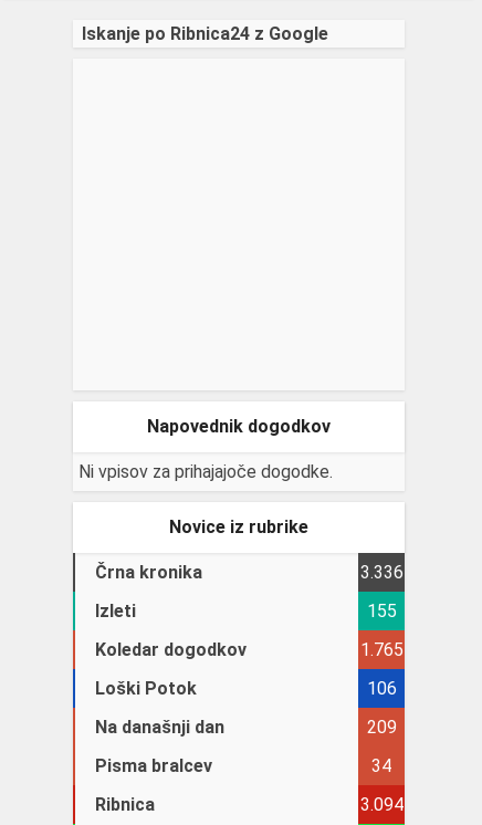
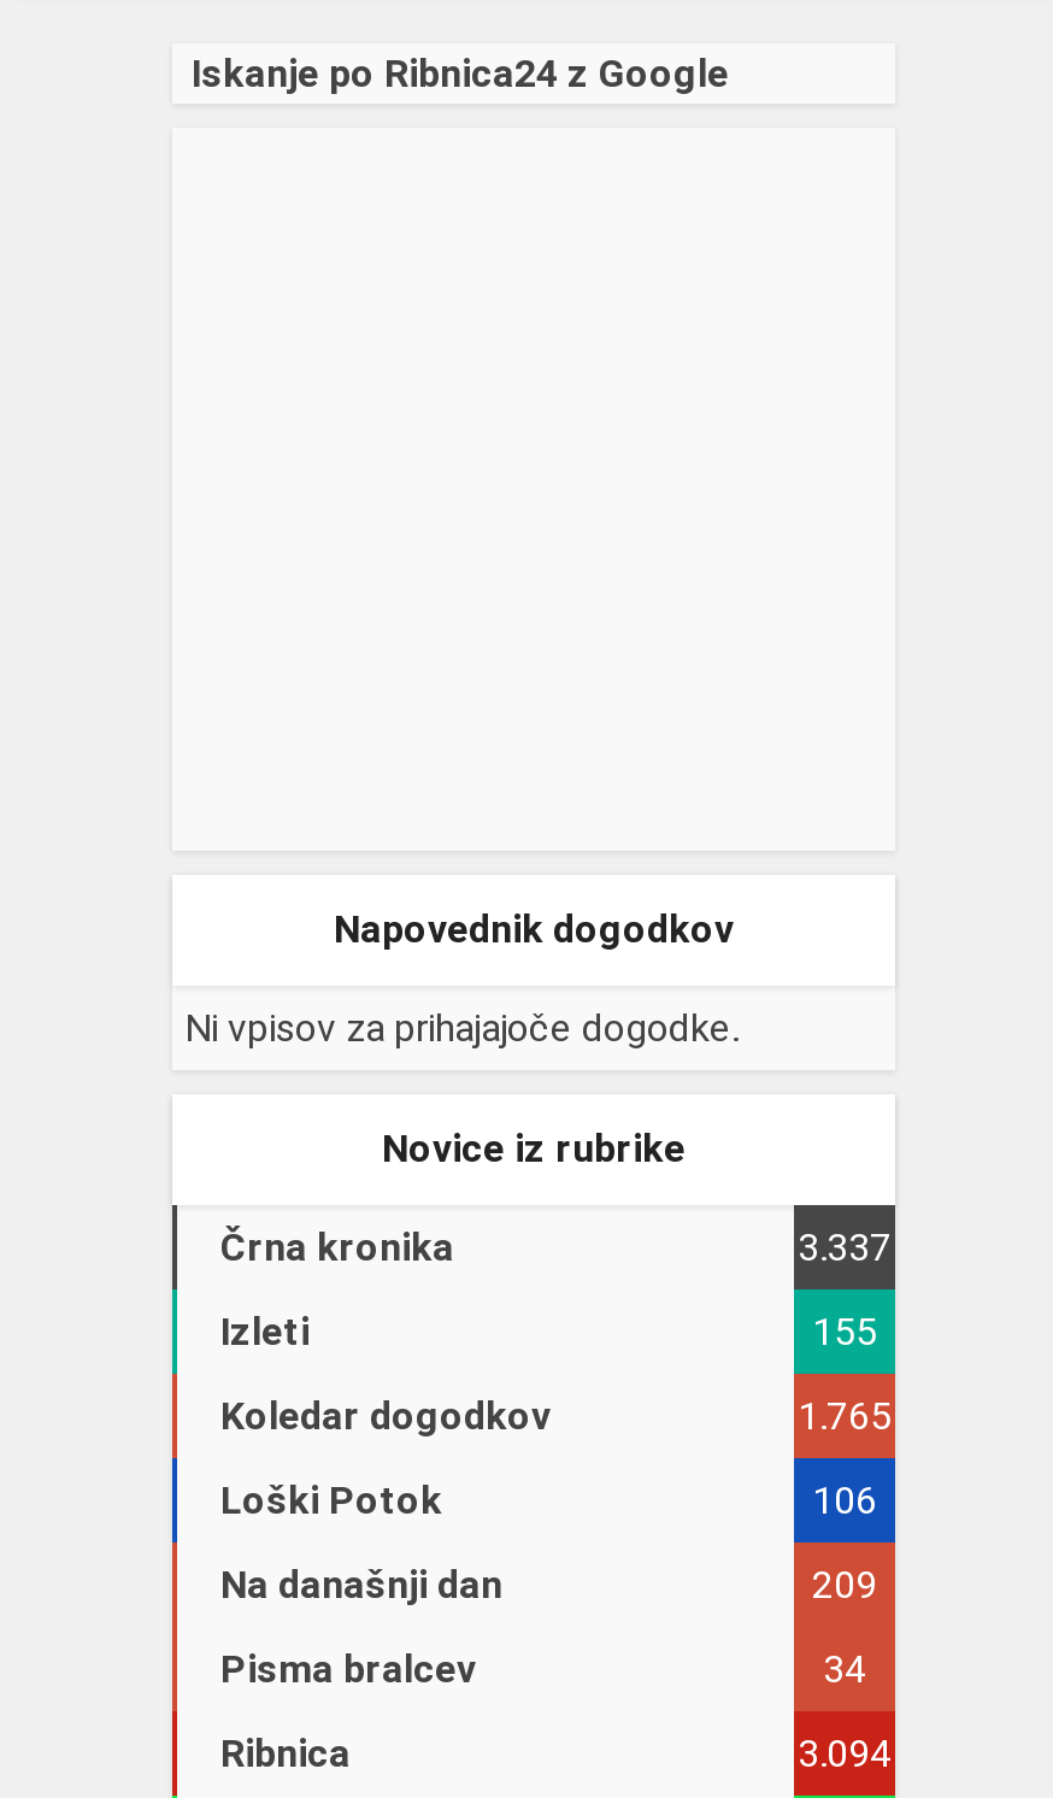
[360,562,403,583] 3.336 -> [798,1224,892,1270] 3.337

